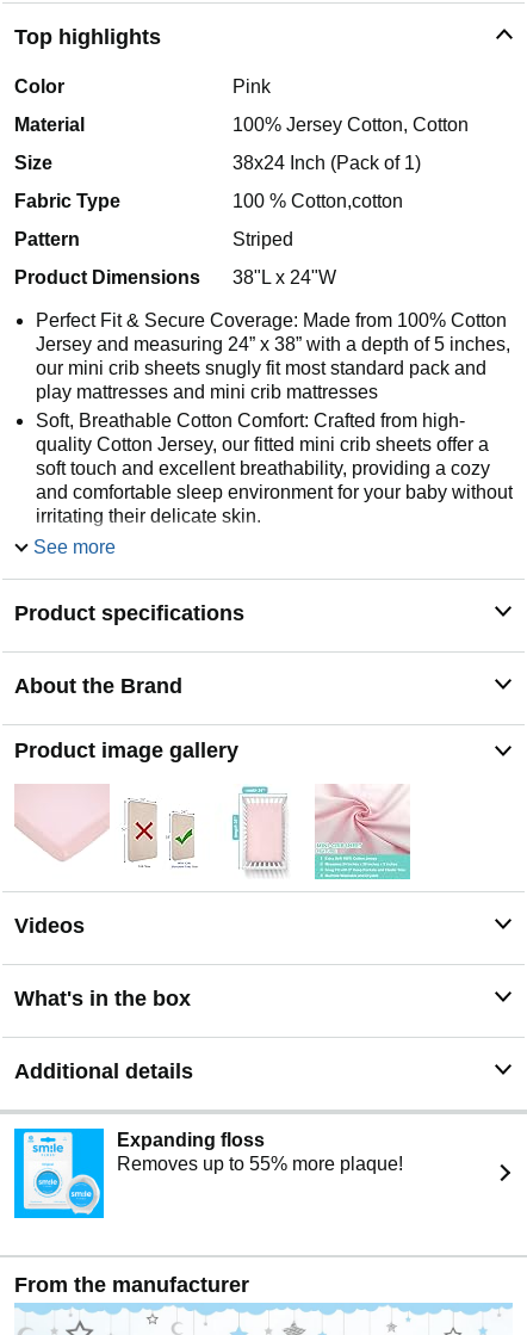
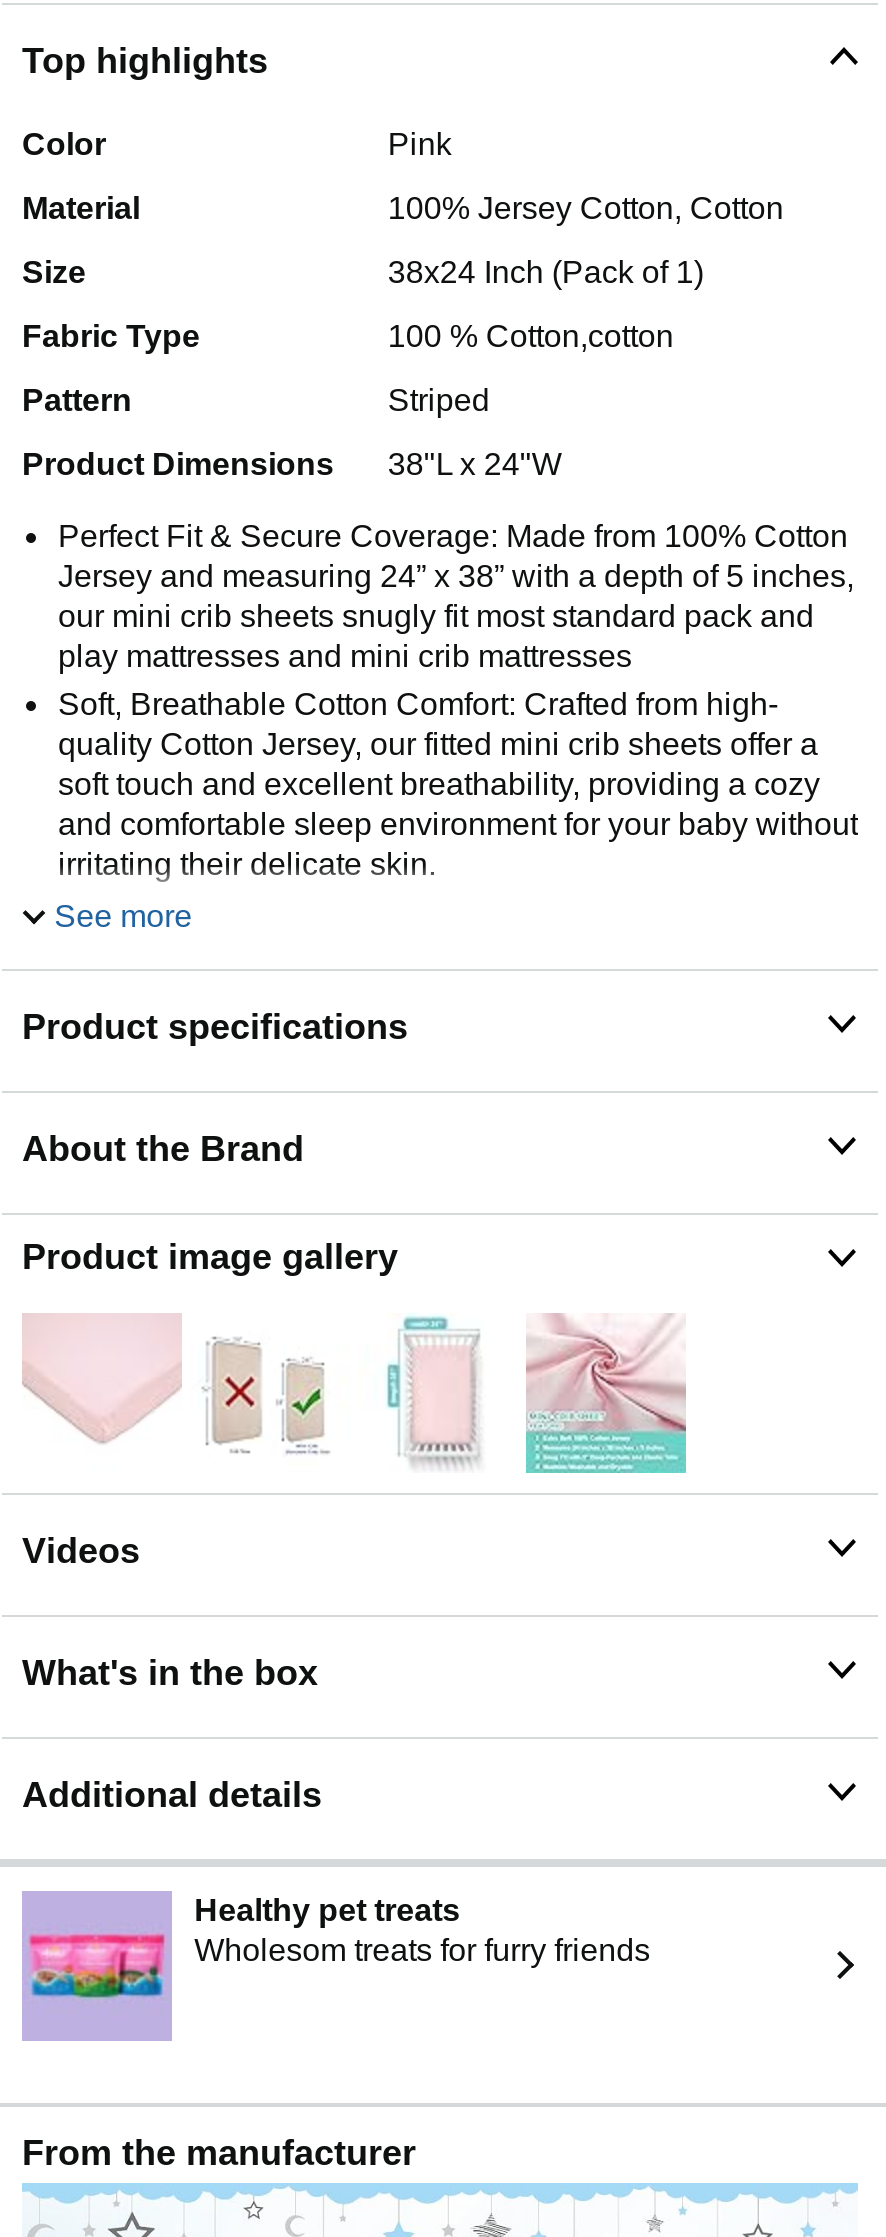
[13,1127,403,1219] [image] | Expanding floss | Removes up to 55% more plaque! -> [22,1891,650,2041] [image] | Healthy pet treats | Wholesom treats for furry friends

